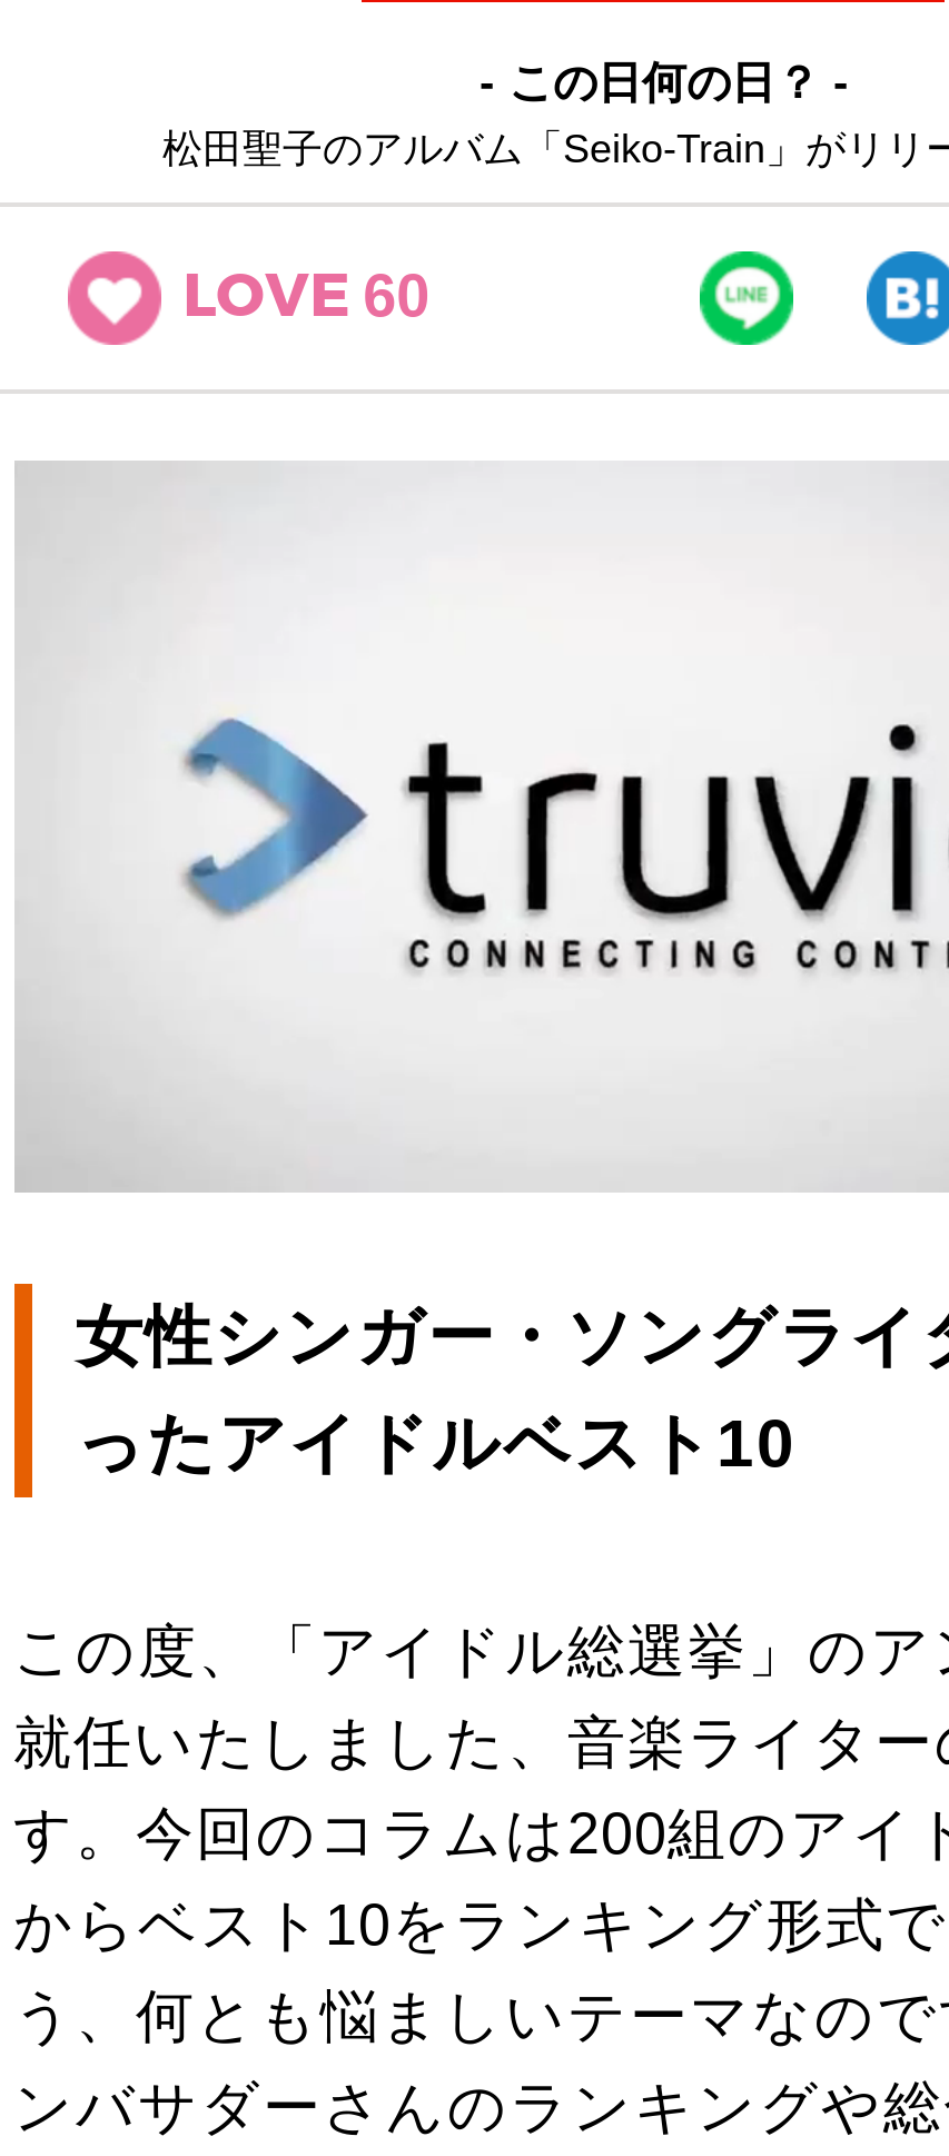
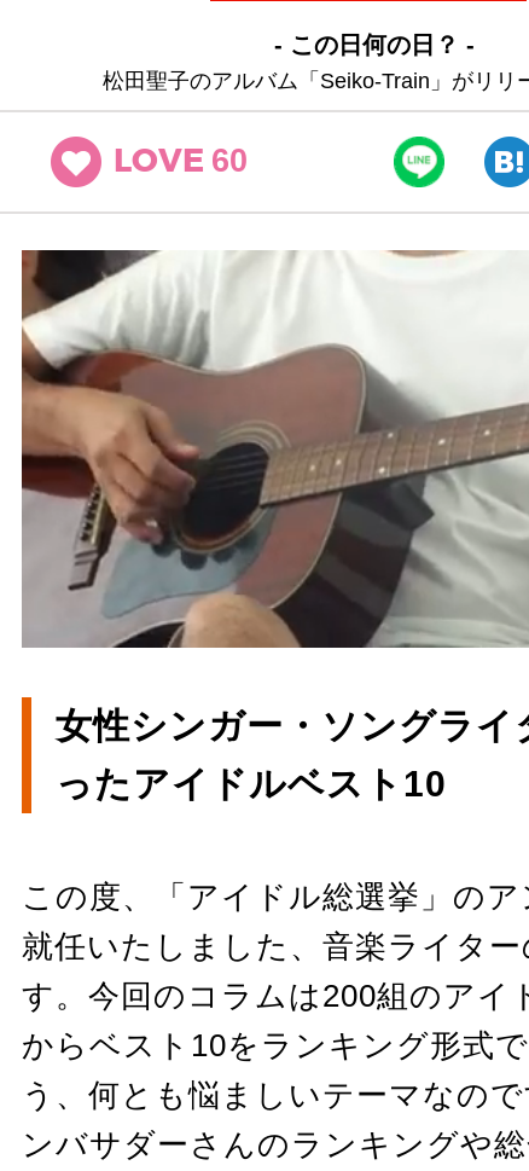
[14,461,942,1193] [image] -> [21,249,525,649] [image]

